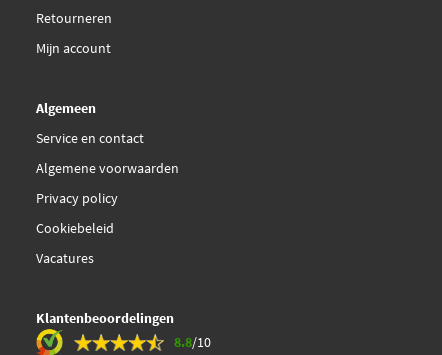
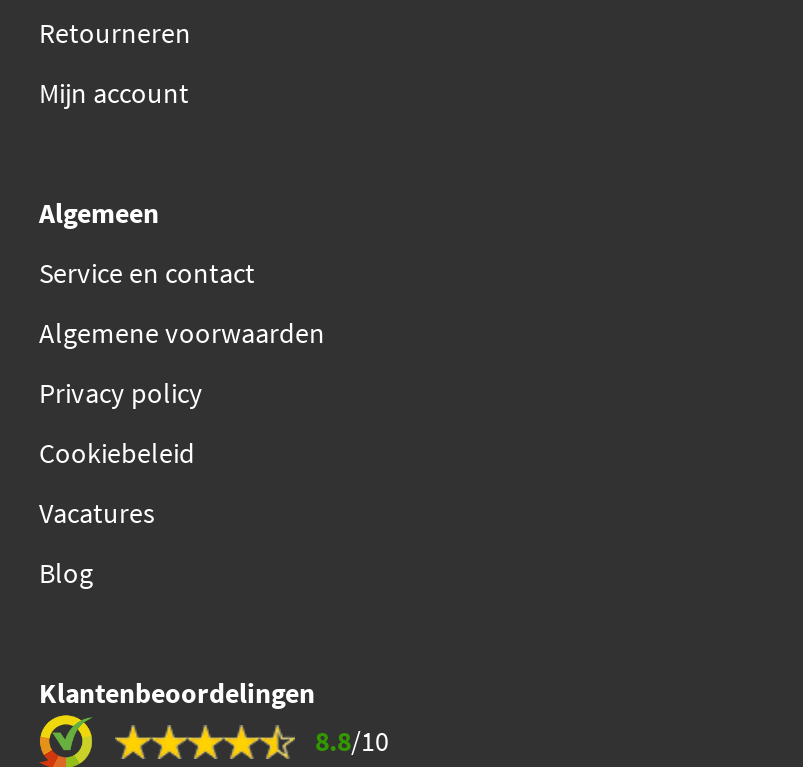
none -> [39,555,93,591] Blog

